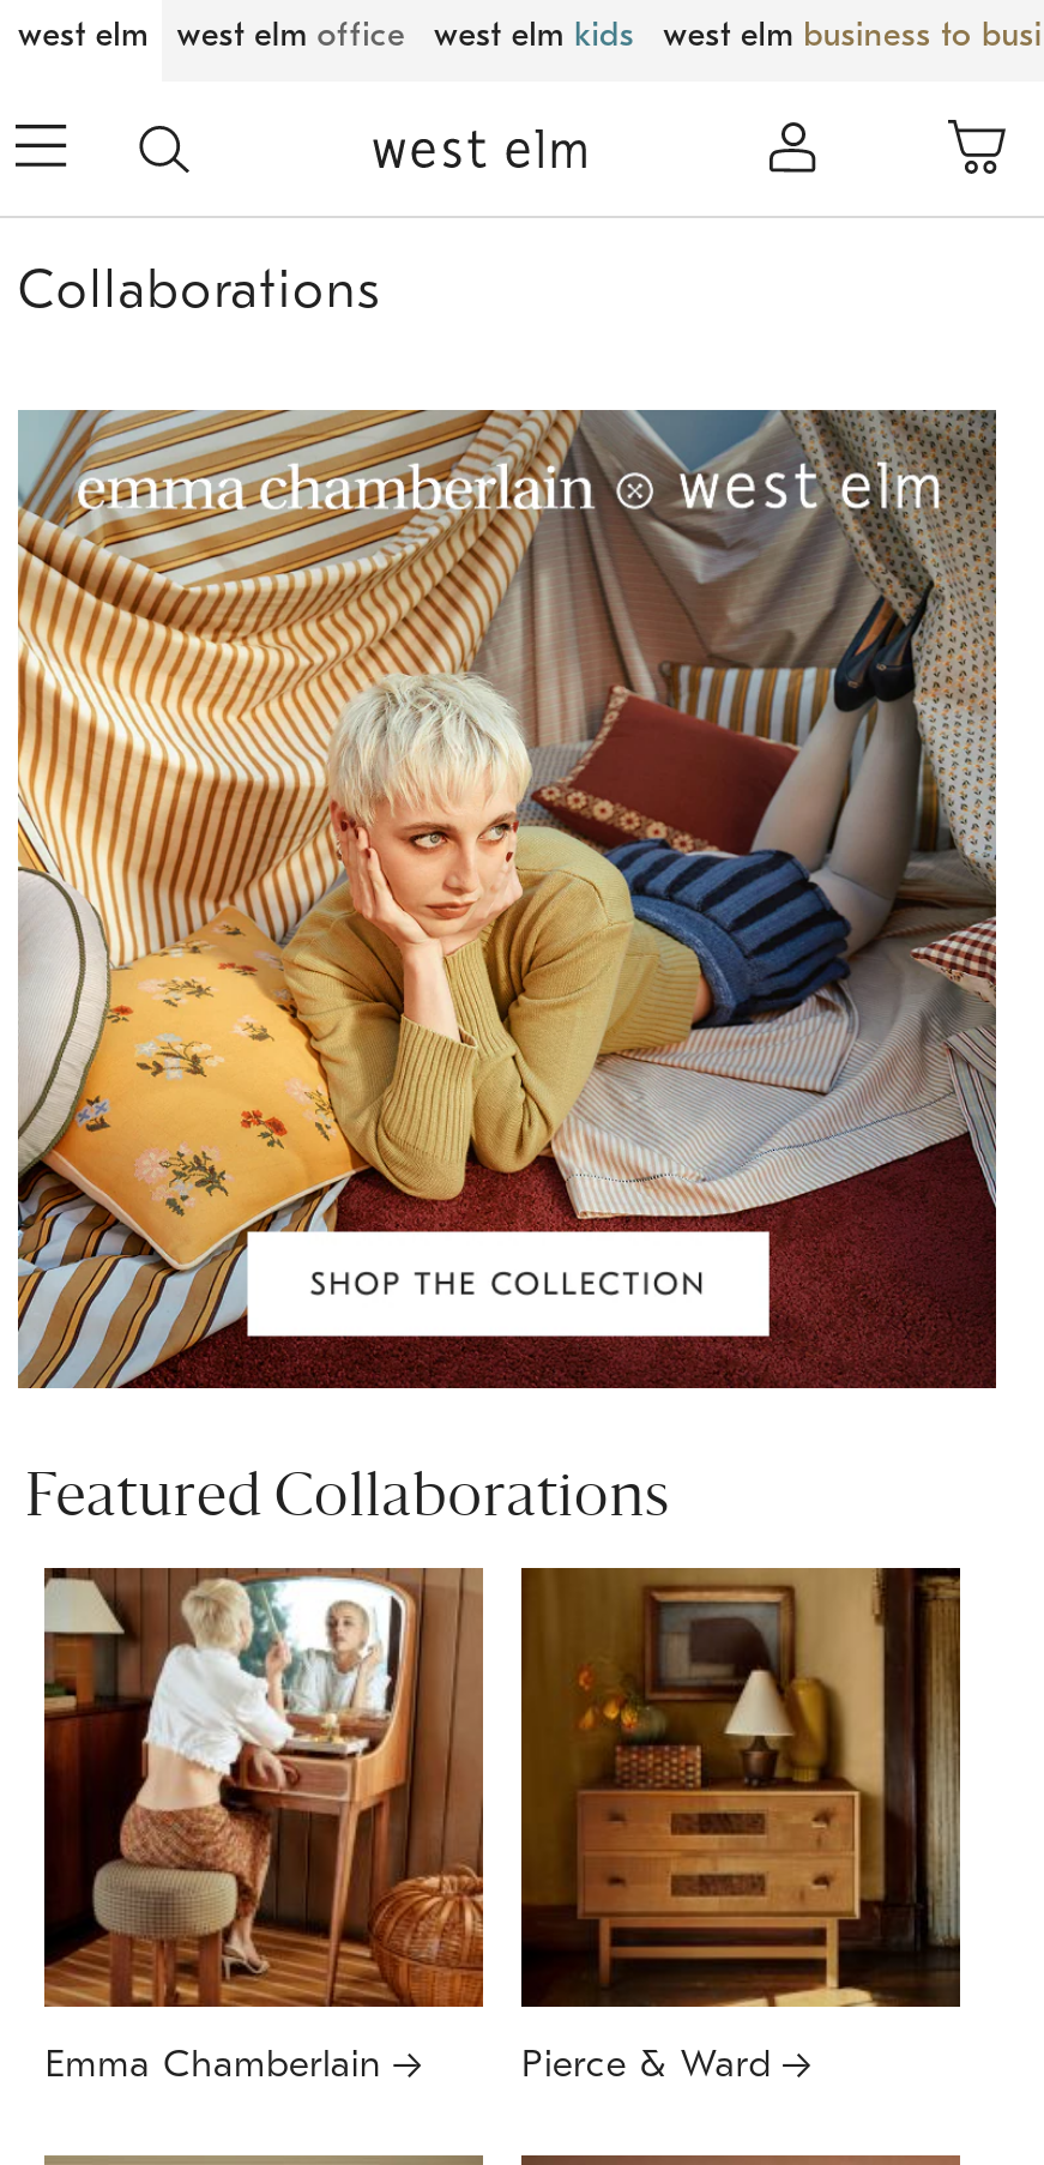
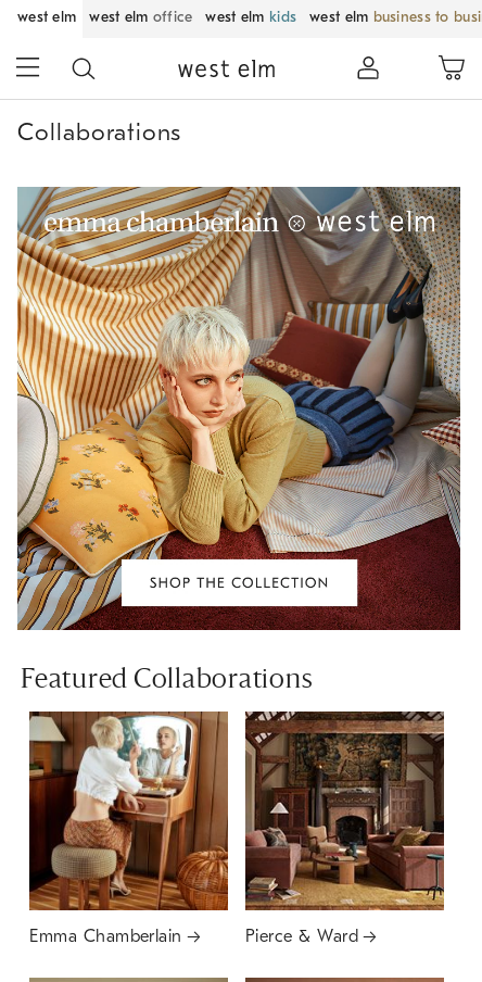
[521,1566,962,2009] [image] -> [244,710,445,911] [image]

